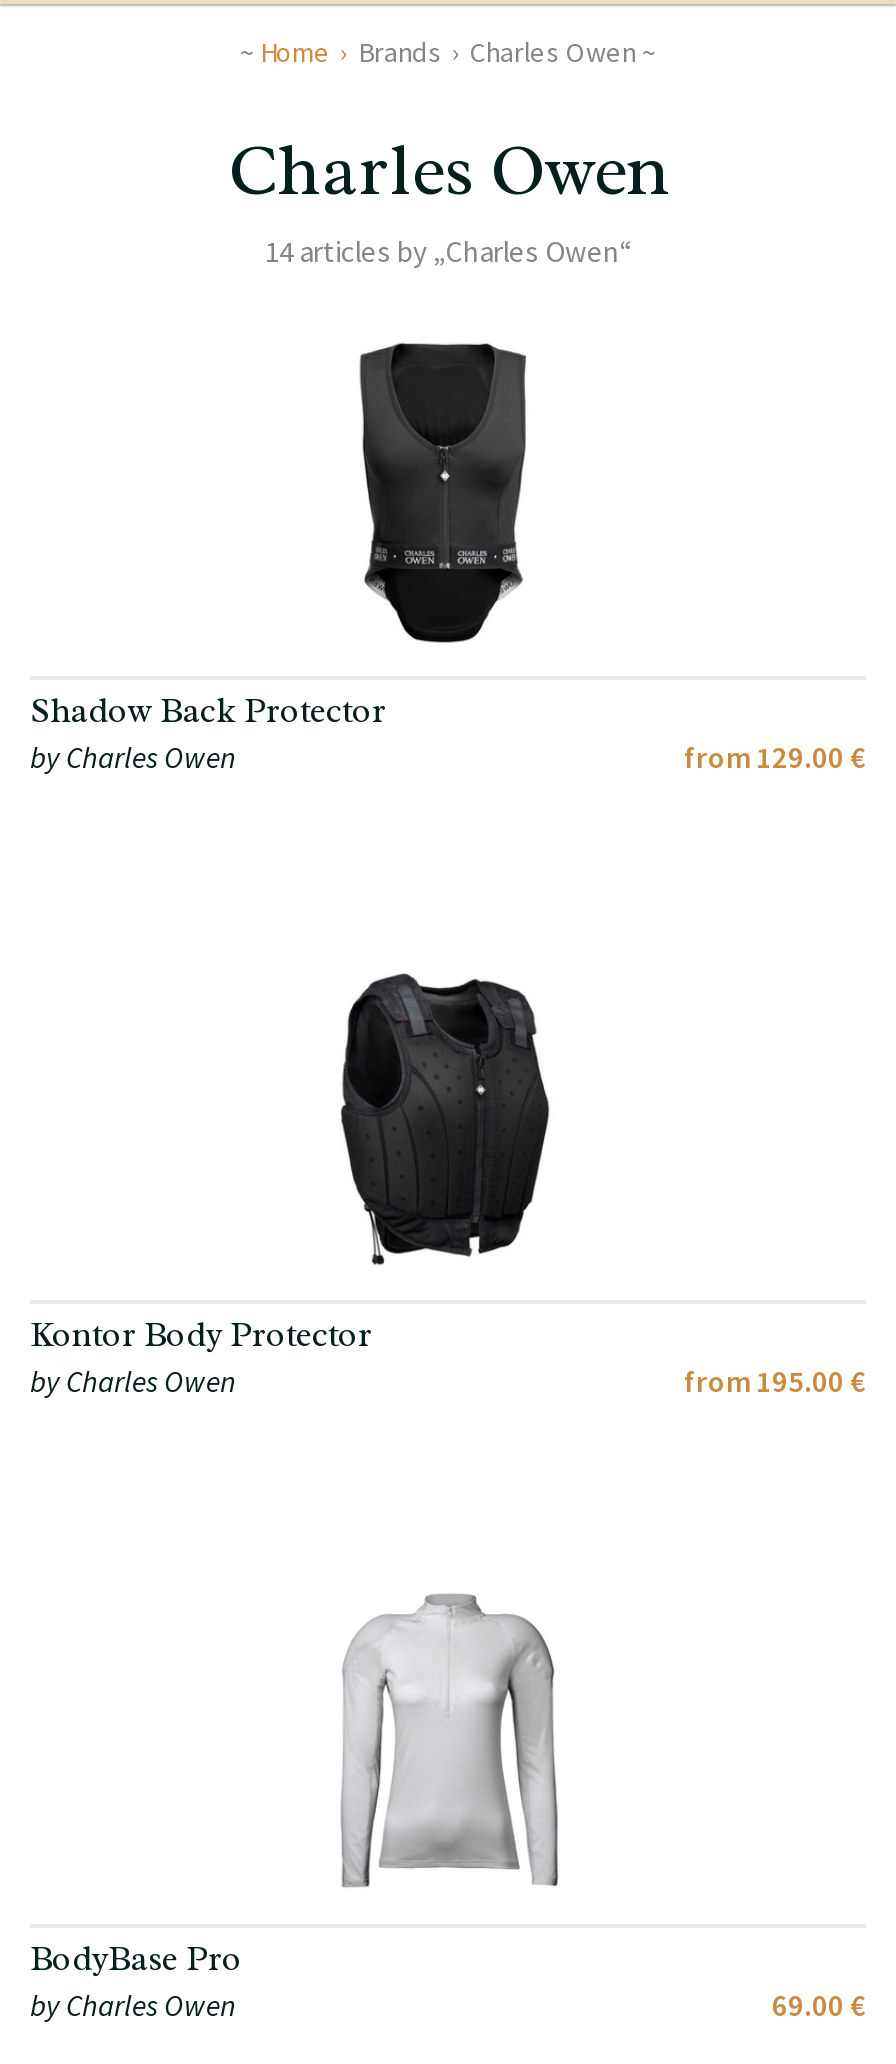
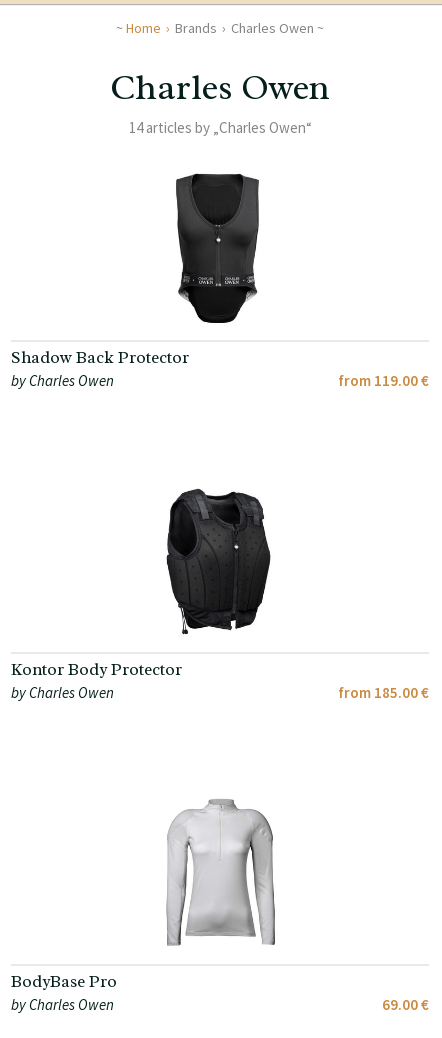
[684,738,866,776] from 129.00 € -> [338,371,429,390] from 119.00 €
[684,1362,866,1400] from 195.00 € -> [338,683,429,702] from 185.00 €

